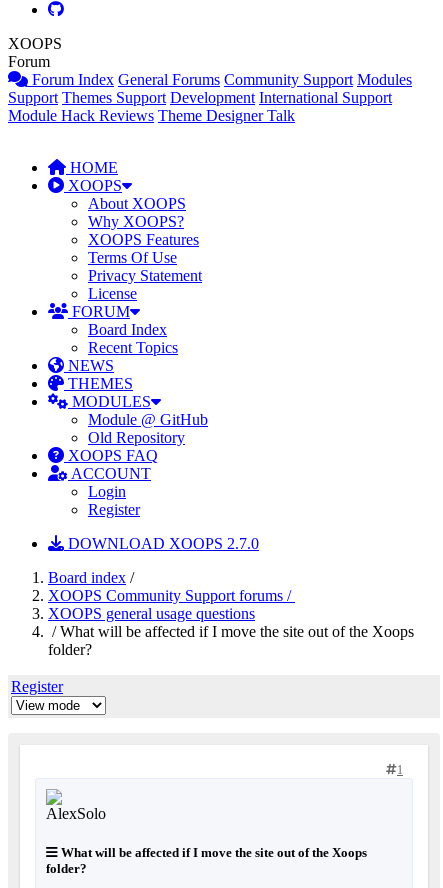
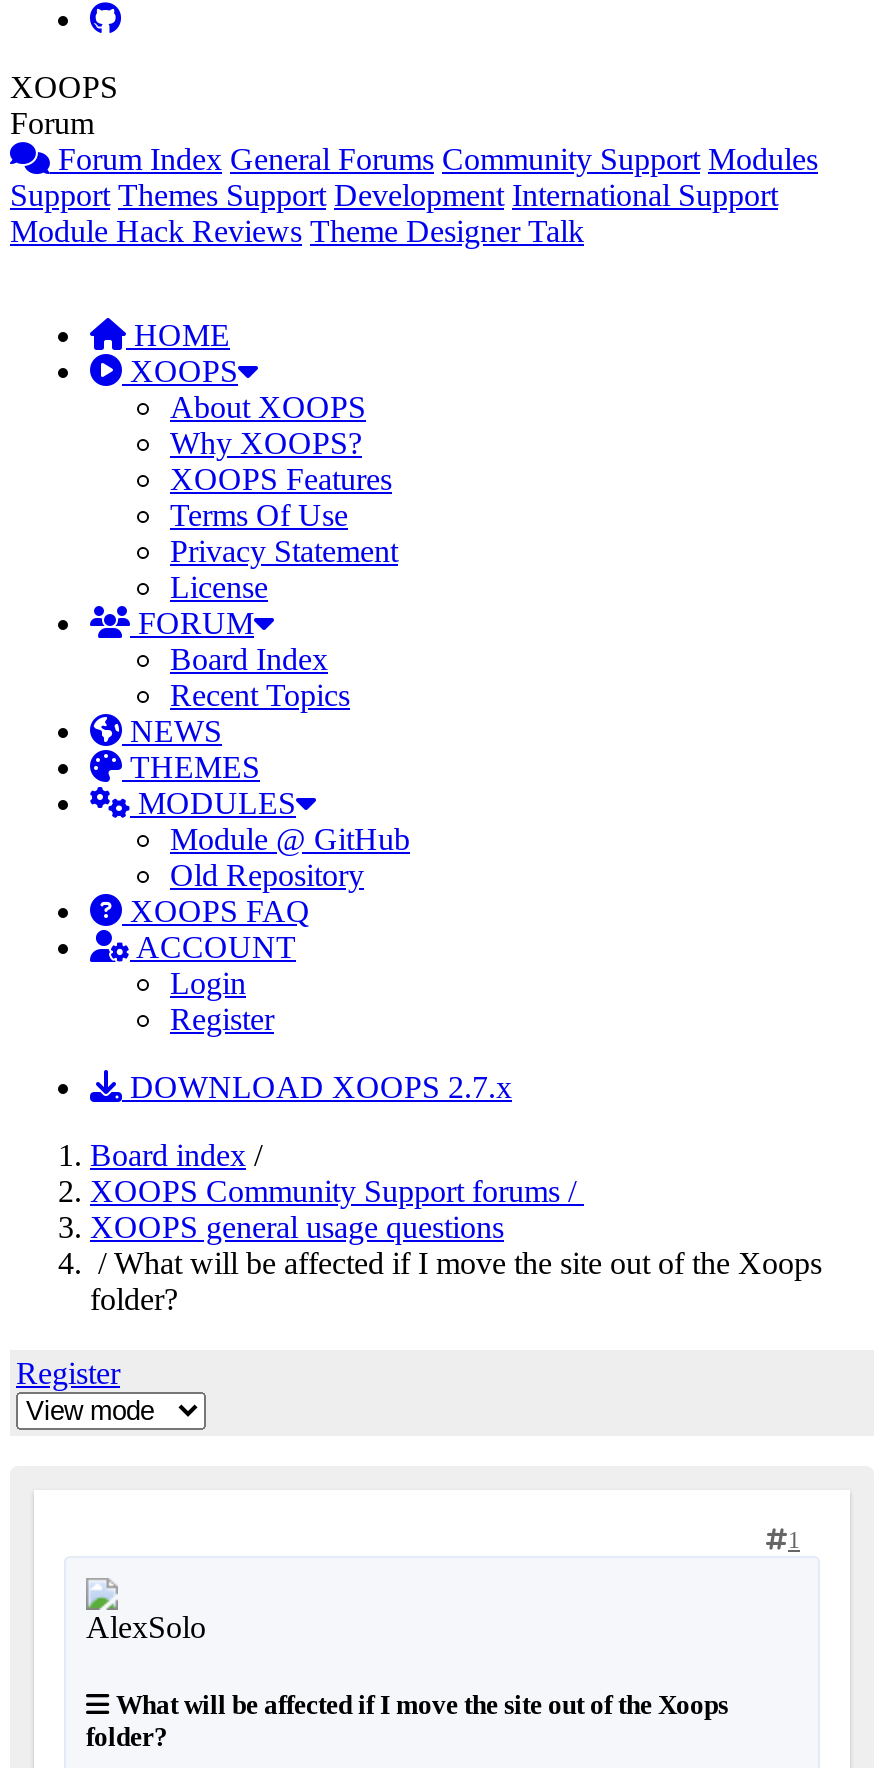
[64,535,259,552] DOWNLOAD XOOPS 2.7.0 -> [122,1070,512,1104] DOWNLOAD XOOPS 2.7.x

